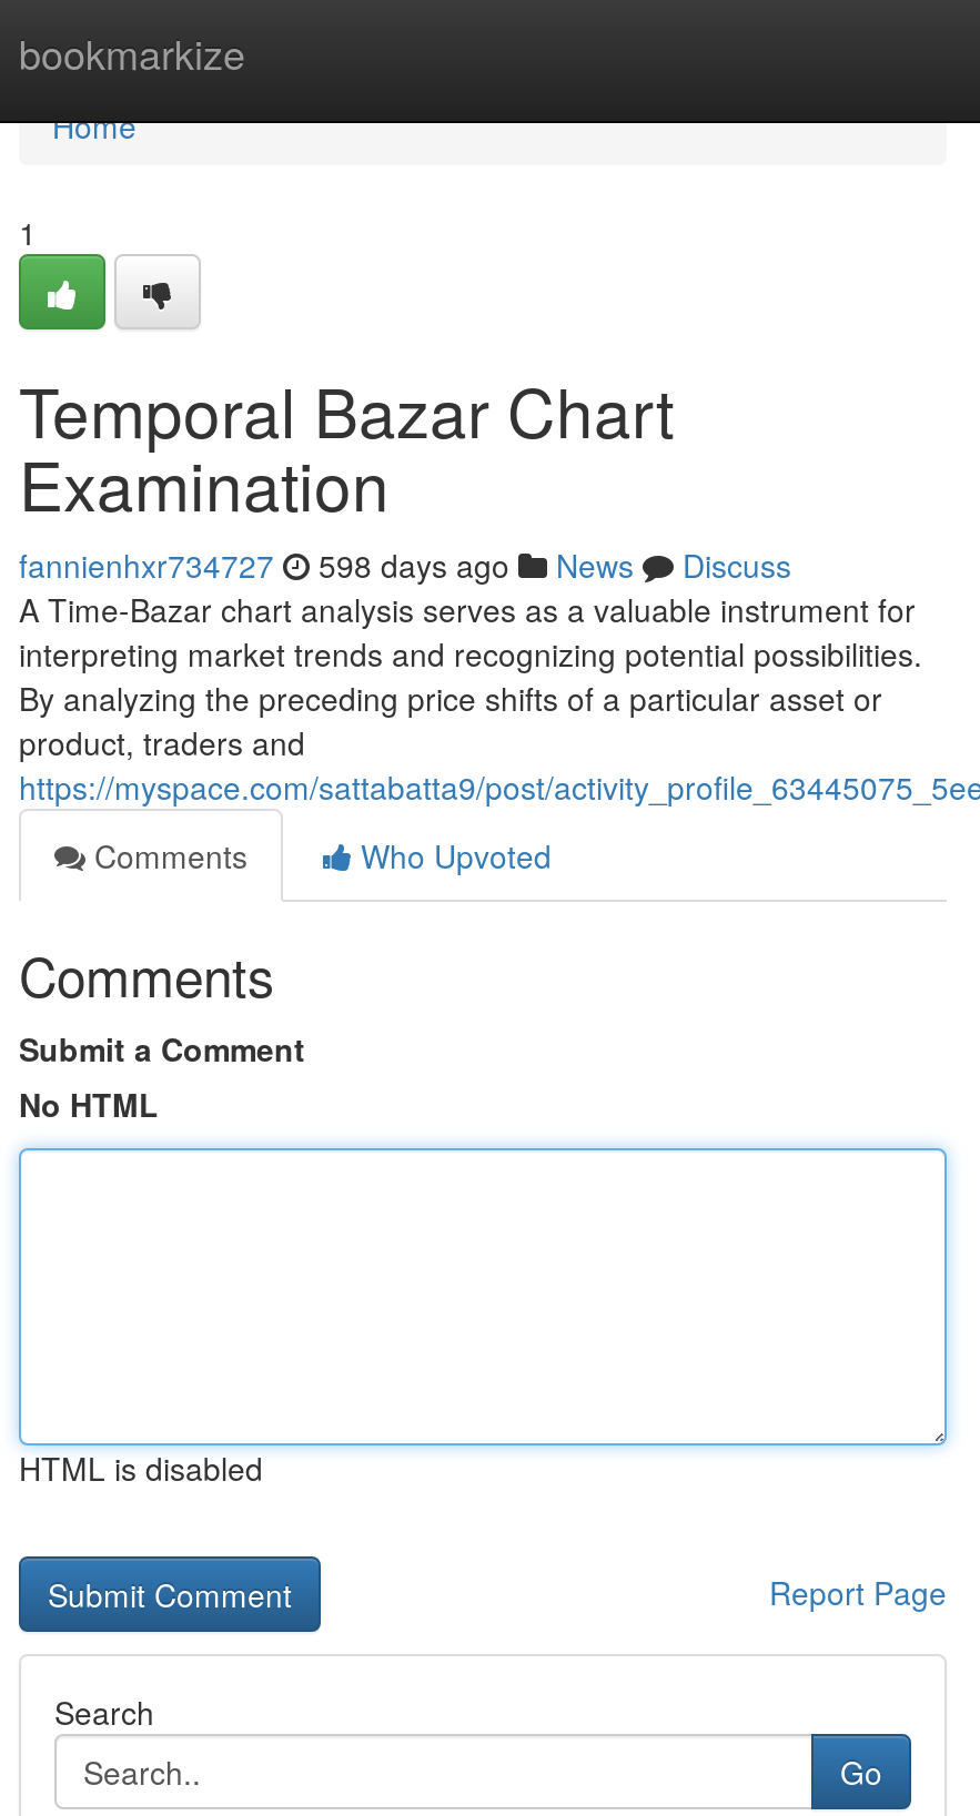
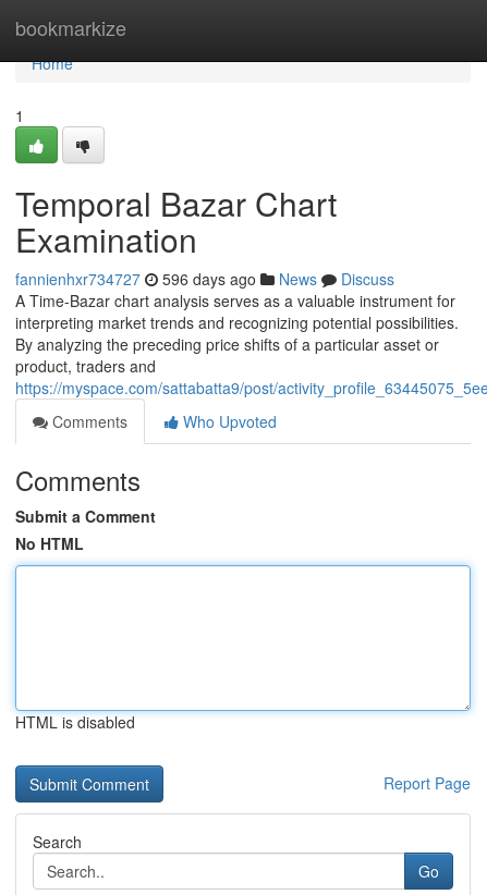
[19,542,791,587] fannienhxr734727 598 days ago News Discuss -> [15,268,394,290] fannienhxr734727 596 days ago News Discuss

